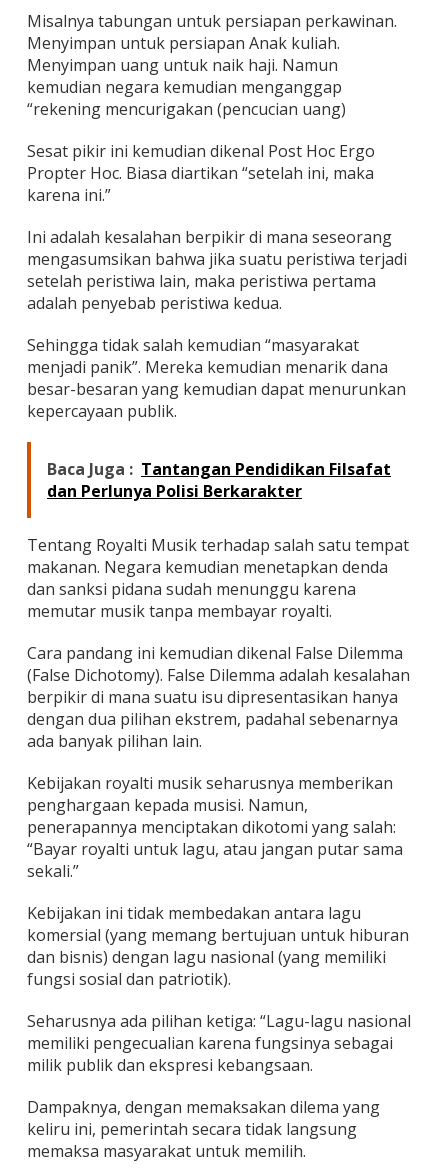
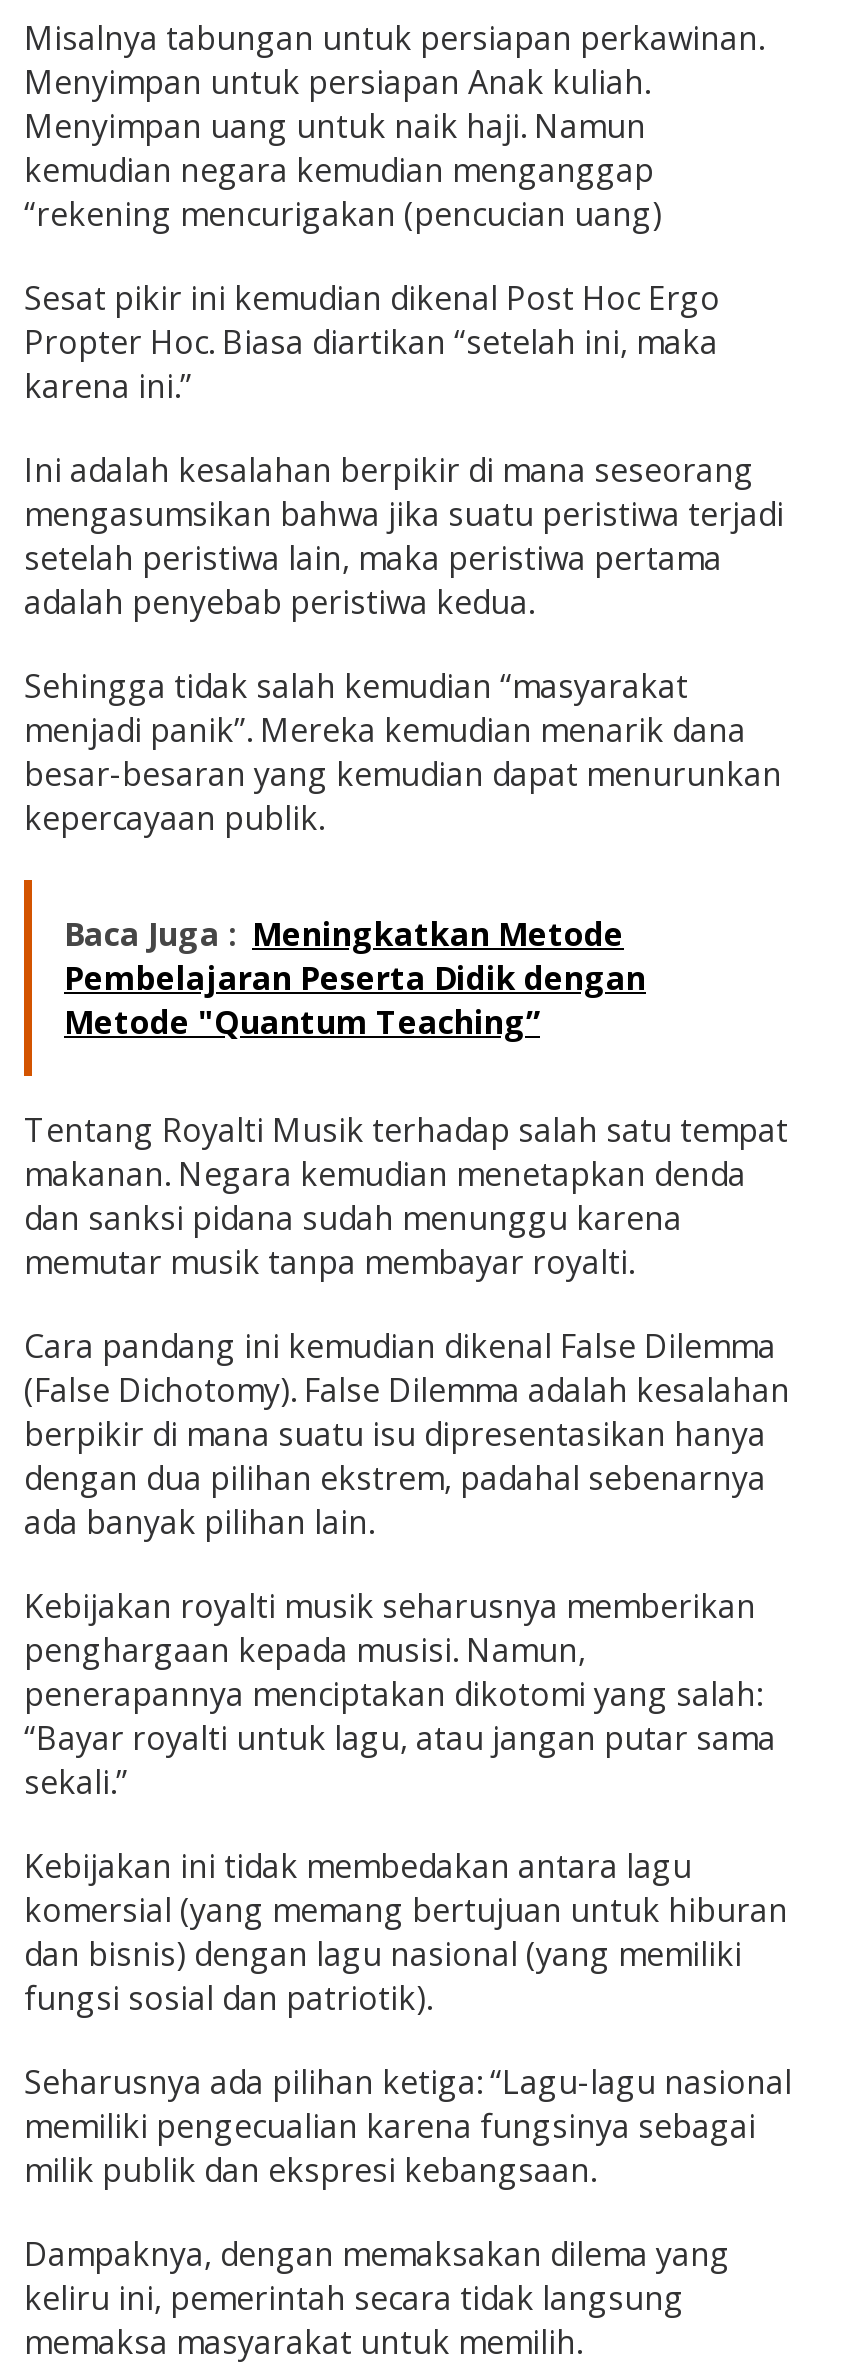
[47,458,391,502] Baca Juga : Tantangan Pendidikan Filsafat | dan Perlunya Polisi Berkarakter -> [64,912,646,1044] Baca Juga : Meningkatkan Metode | Pembelajaran Peserta Didik dengan | Metode "Quantum Teaching”

